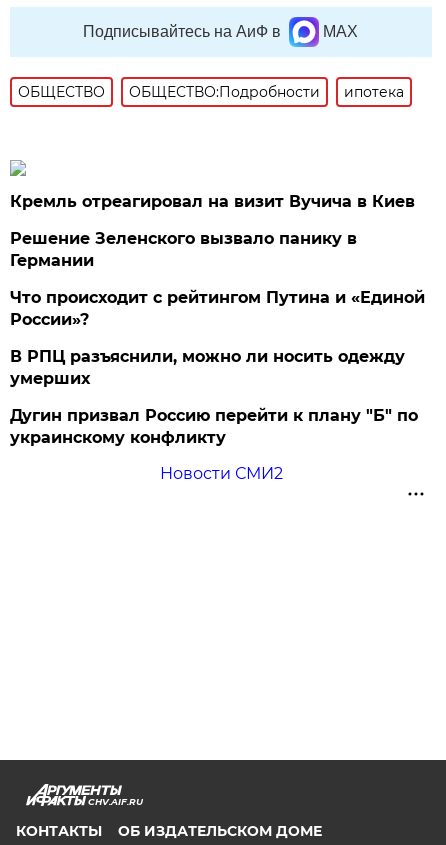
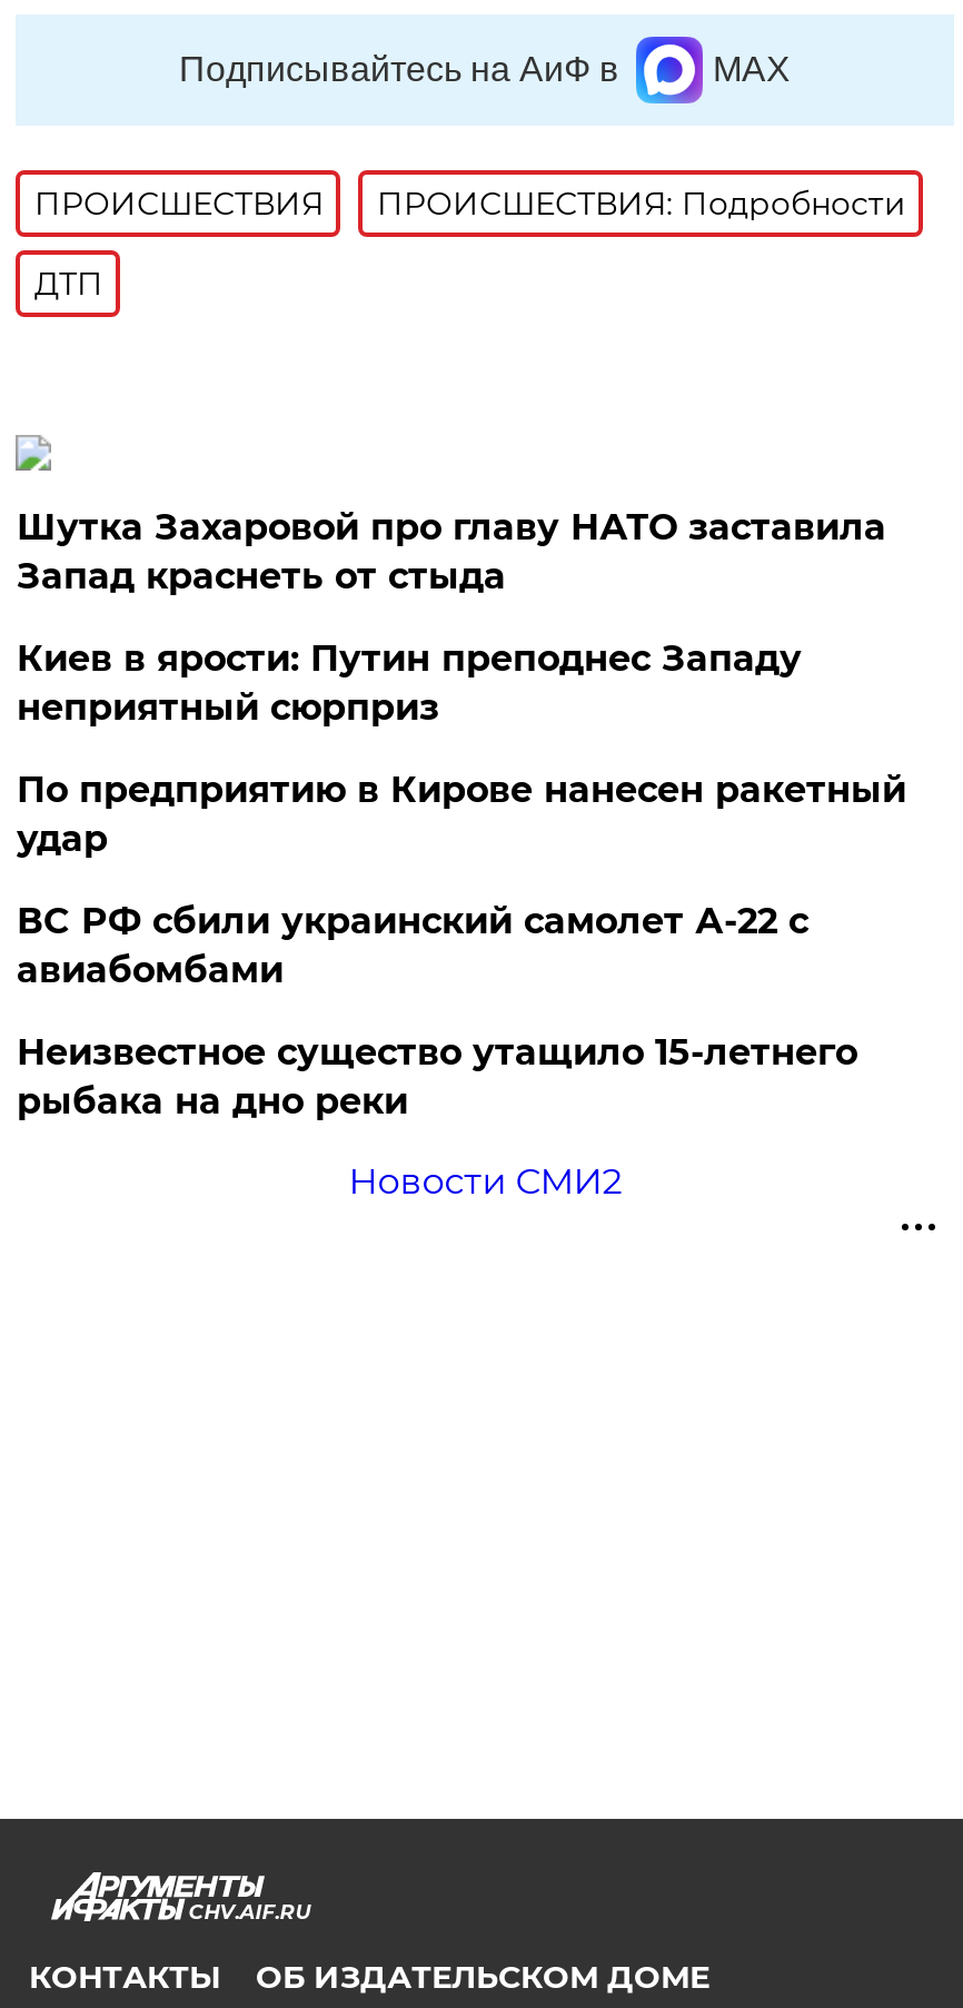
[18,83,404,101] ОБЩЕСТВО | ОБЩЕСТВО:Подробности | ипотека -> [34,184,906,304] ПРОИСШЕСТВИЯ | ПРОИСШЕСТВИЯ: Подробности | ДТП
[10,192,425,447] Кремль отреагировал на визит Вучича в Киев | Решение Зеленского вызвало панику в | Германии | Что происходит с рейтингом Путина и «Единой | России»? | В РПЦ разъяснили, можно ли носить одежду | умерших | Дугин призвал Россию перейти к плану "Б" по | украинскому конфликту -> [16,506,906,1122] Шутка Захаровой про главу НАТО заставила | Запад краснеть от стыда | Киев в ярости: Путин преподнес Западу | неприятный сюрприз | По предприятию в Кирове нанесен ракетный | удар | ВС РФ сбили украинский самолет А-22 с | авиабомбами | Неизвестное существо утащило 15-летнего | рыбака на дно реки

